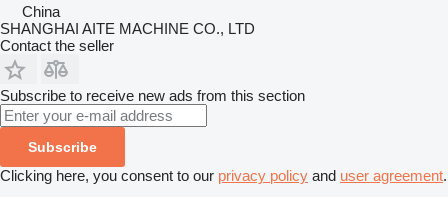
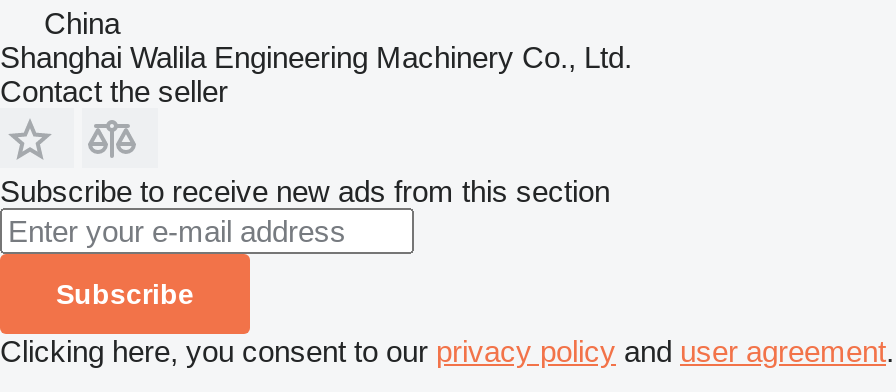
[0,20,255,37] SHANGHAI AITE MACHINE CO., LTD -> [0,40,632,74] Shanghai Walila Engineering Machinery Co., Ltd.

